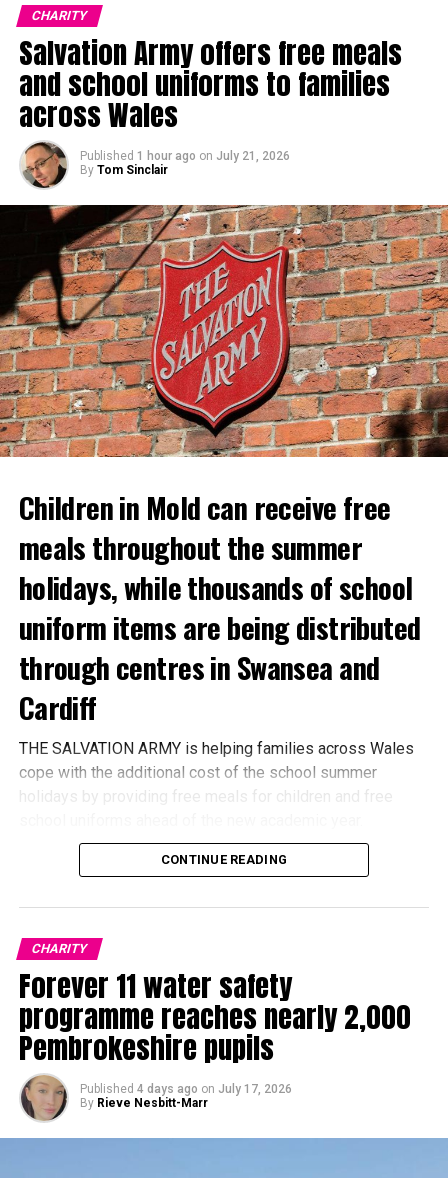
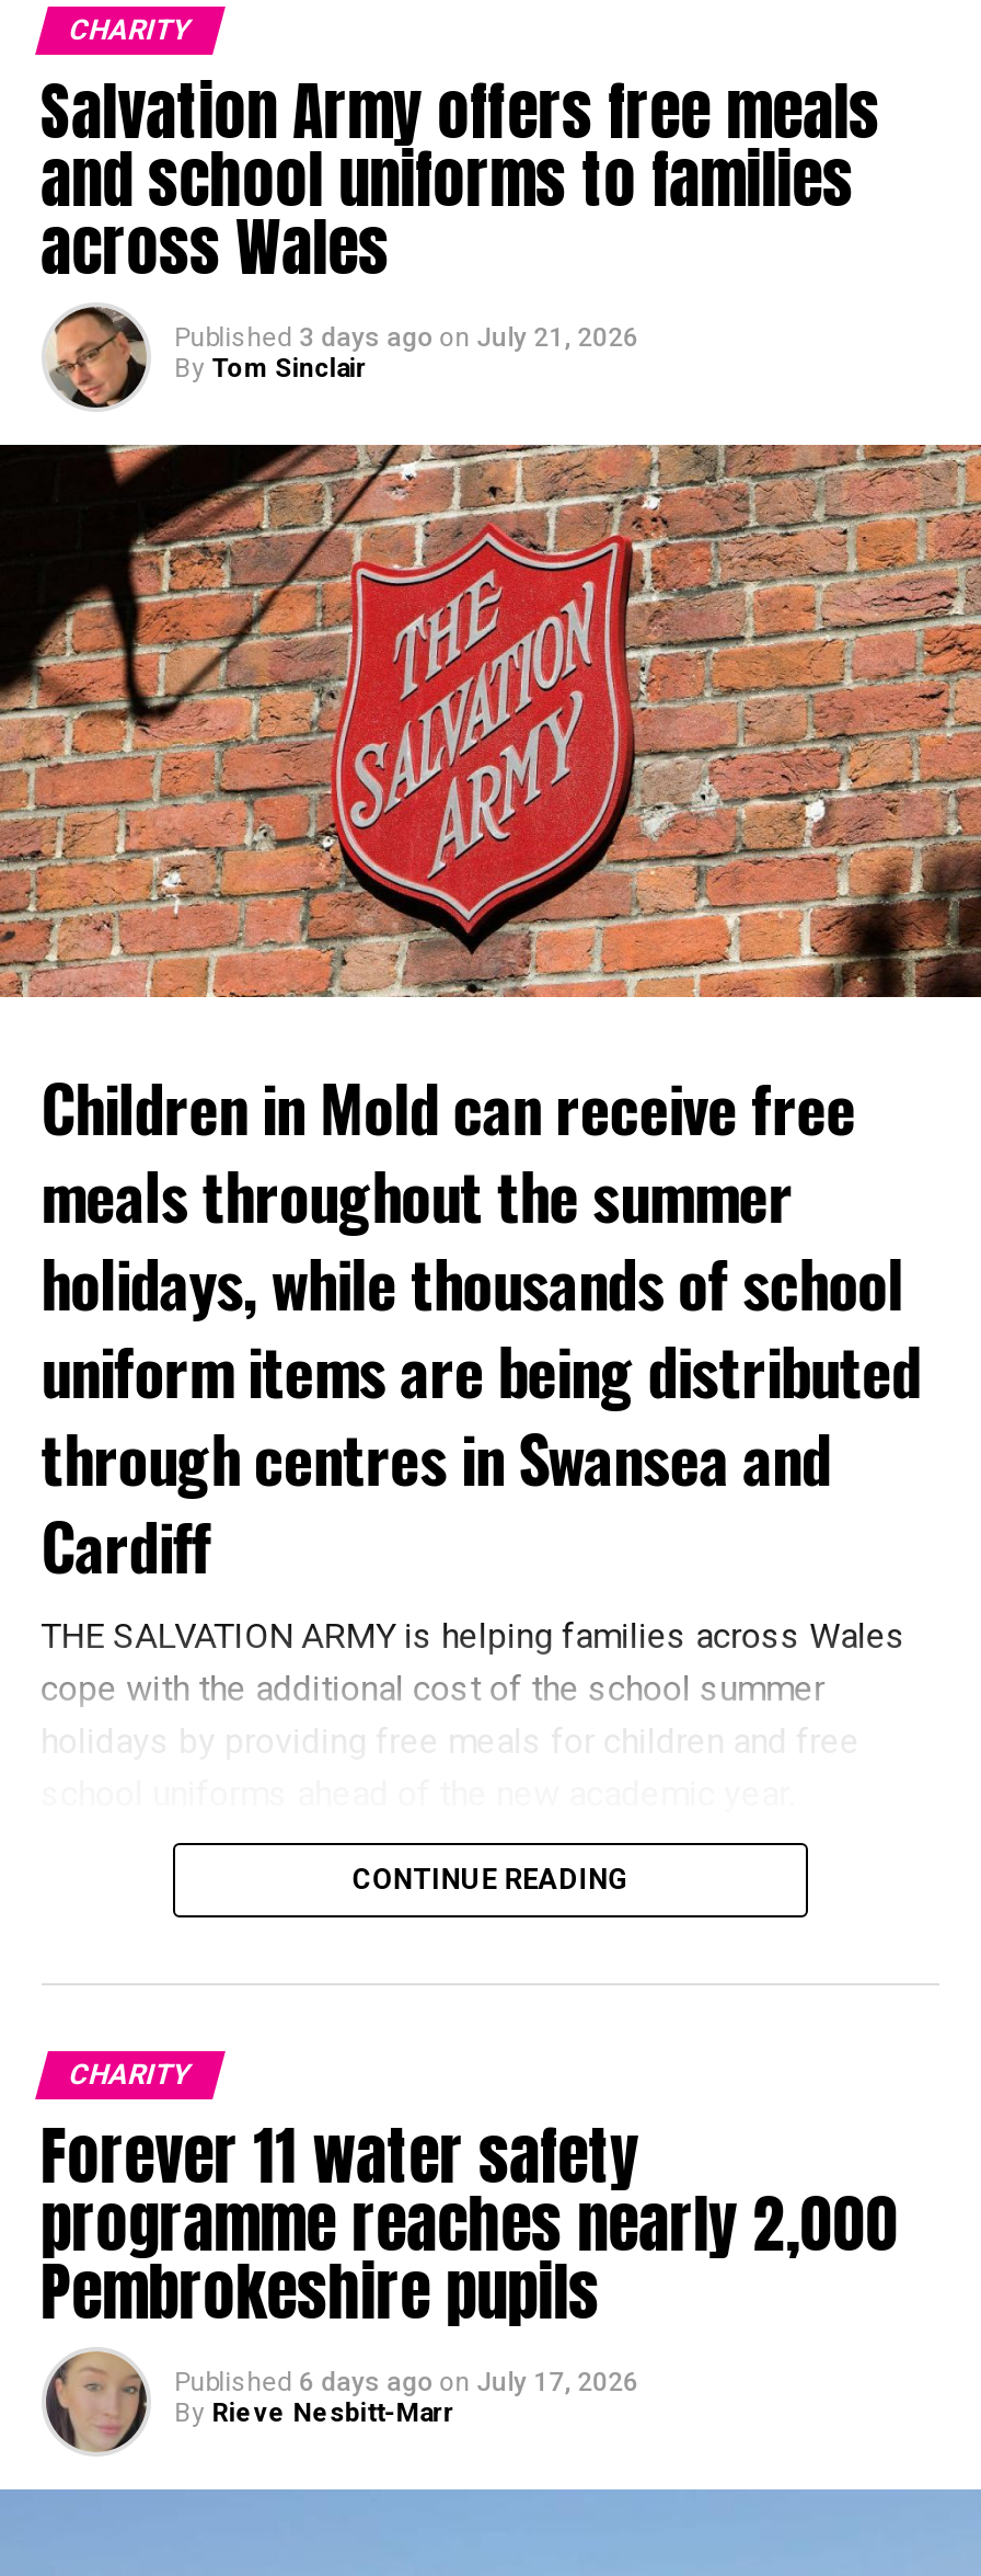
[80,149,290,163] Published 1 hour ago on July 21, 2026 -> [175,322,639,352] Published 3 days ago on July 21, 2026
[80,1082,292,1096] Published 4 days ago on July 17, 2026 -> [175,2366,639,2397] Published 6 days ago on July 17, 2026

